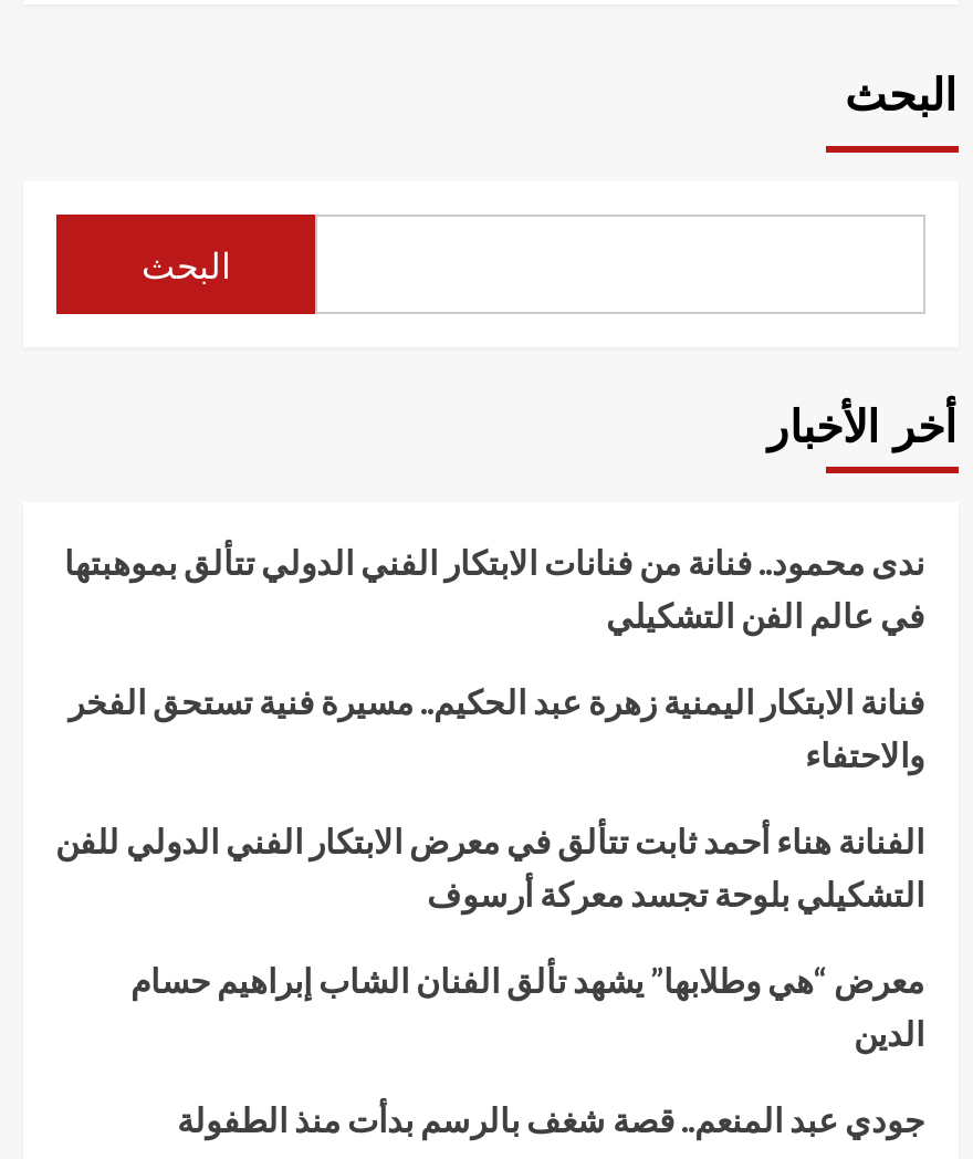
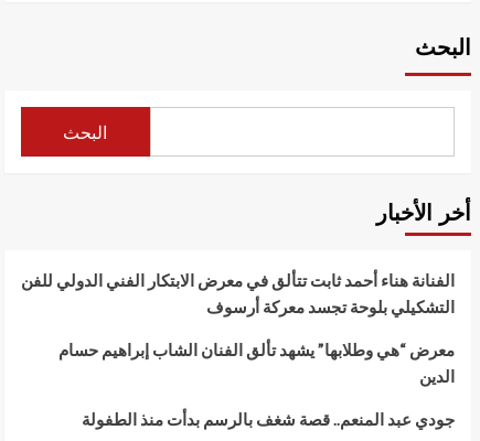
[64,542,924,774] ندى محمود.. فنانة من فنانات الابتكار الفني الدولي تتألق بموهبتها | في عالم الفن التشكيلي | فنانة الابتكار اليمنية زهرة عبد الحكيم.. مسيرة فنية تستحق الفخر | والاحتفاء -> none

